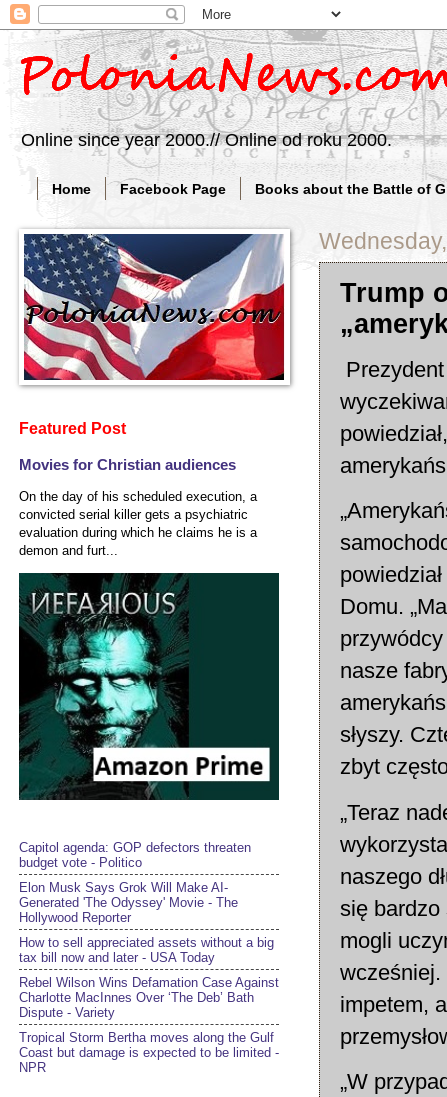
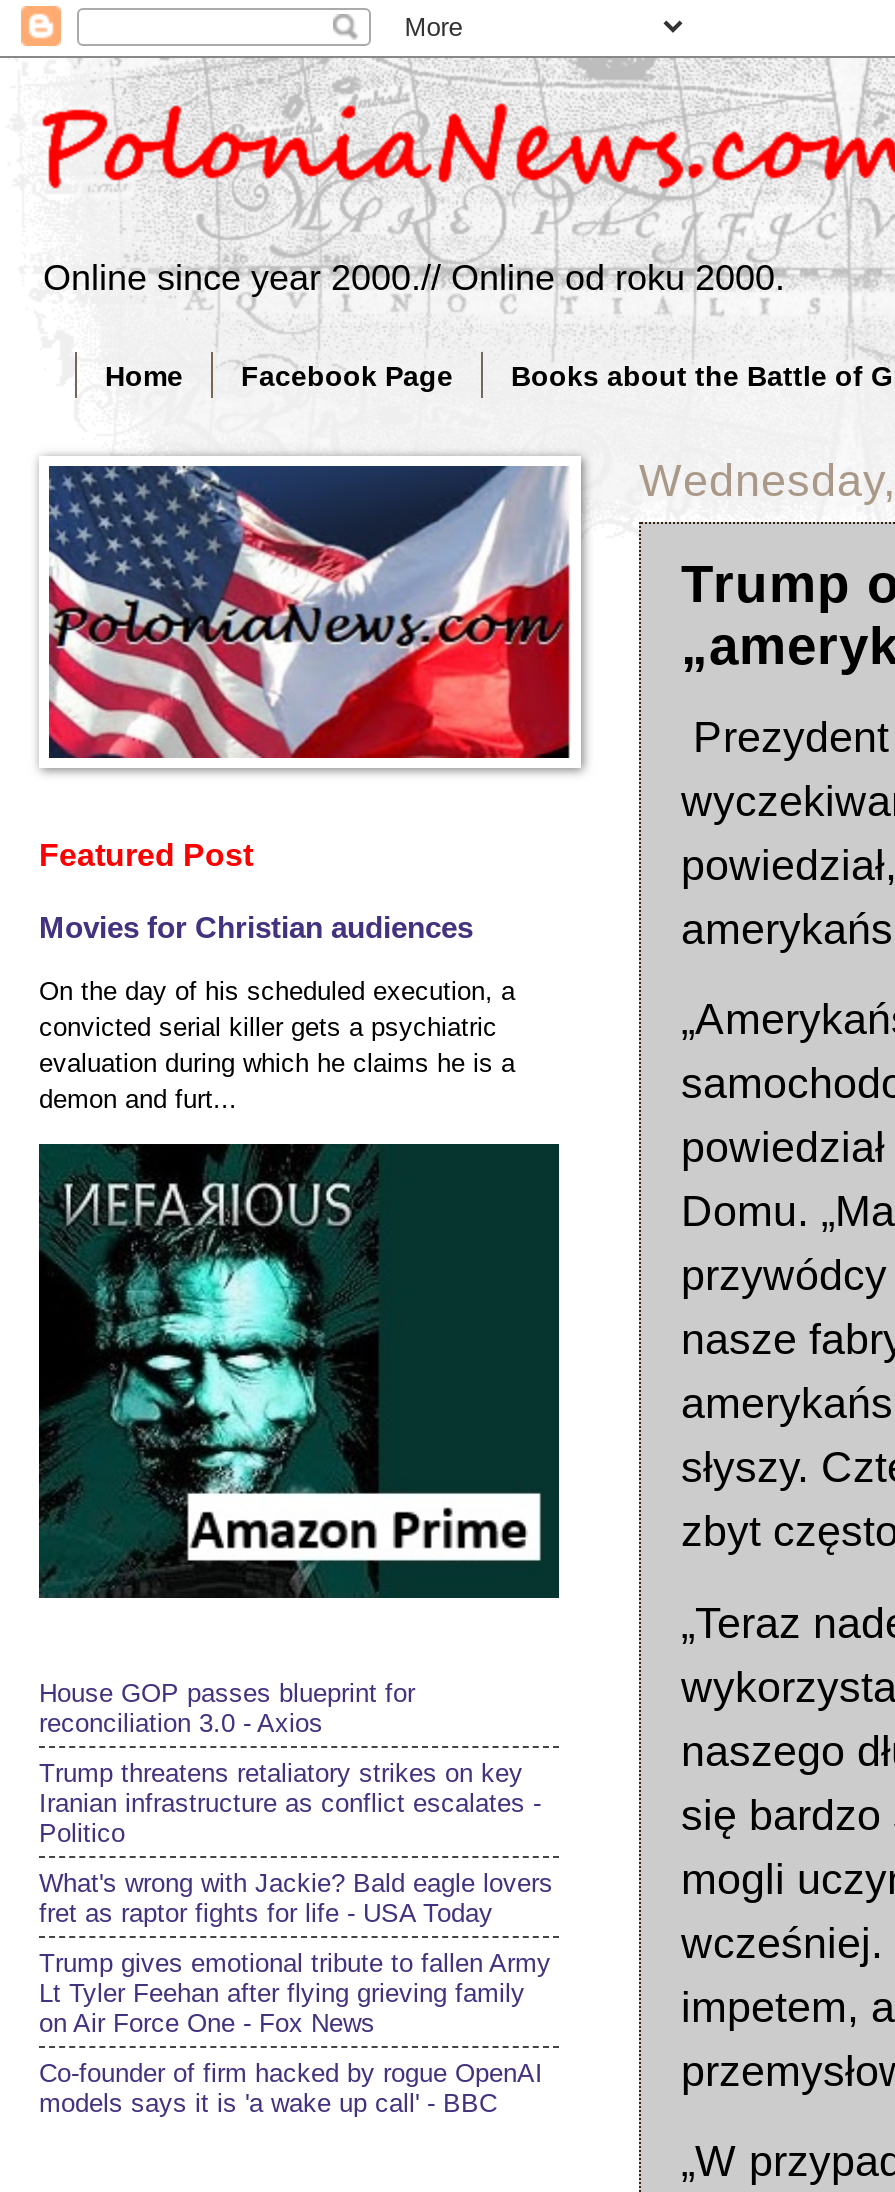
[19,840,251,870] Capitol agenda: GOP defectors threaten | budget vote - Politico -> [39,1678,415,1738] House GOP passes blueprint for | reconciliation 3.0 - Axios
[19,880,238,925] Elon Musk Says Grok Will Make AI- | Generated 'The Odyssey' Movie - The | Hollywood Reporter -> [39,1758,541,1848] Trump threatens retaliatory strikes on key | Iranian infrastructure as conflict escalates - | Politico
[19,935,274,965] How to sell appreciated assets without a big | tax bill now and later - USA Today -> [39,1868,553,1928] What's wrong with Jackie? Bald eagle lovers | fret as raptor fights for life - USA Today
[19,975,279,1020] Rebel Wilson Wins Defamation Case Against | Charlotte MacInnes Over ‘The Deb’ Bath | Dispute - Variety -> [39,1948,551,2038] Trump gives emotional tribute to fallen Army | Lt Tyler Feehan after flying grieving family | on Air Force One - Fox News
[19,1030,279,1075] Tropical Storm Bertha moves along the Gulf | Coast but damage is expected to be limited - | NPR -> [39,2058,543,2118] Co-founder of firm hacked by rogue OpenAI | models says it is 'a wake up call' - BBC

